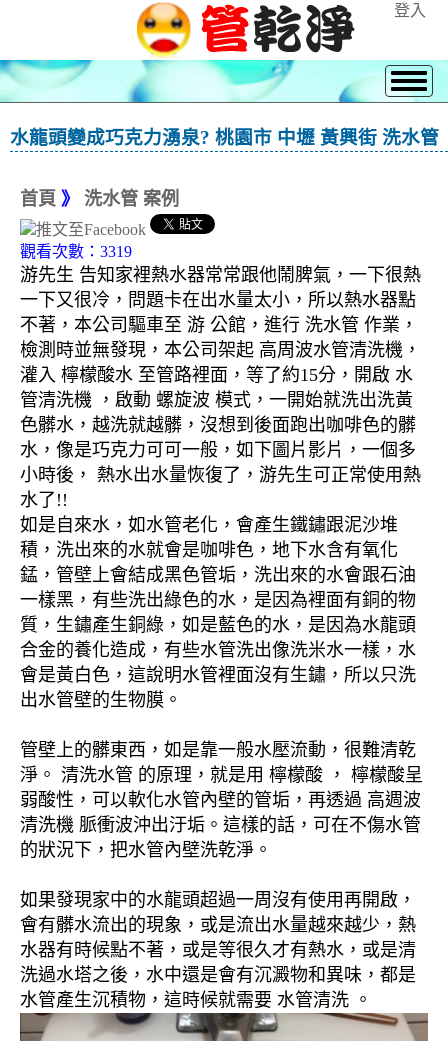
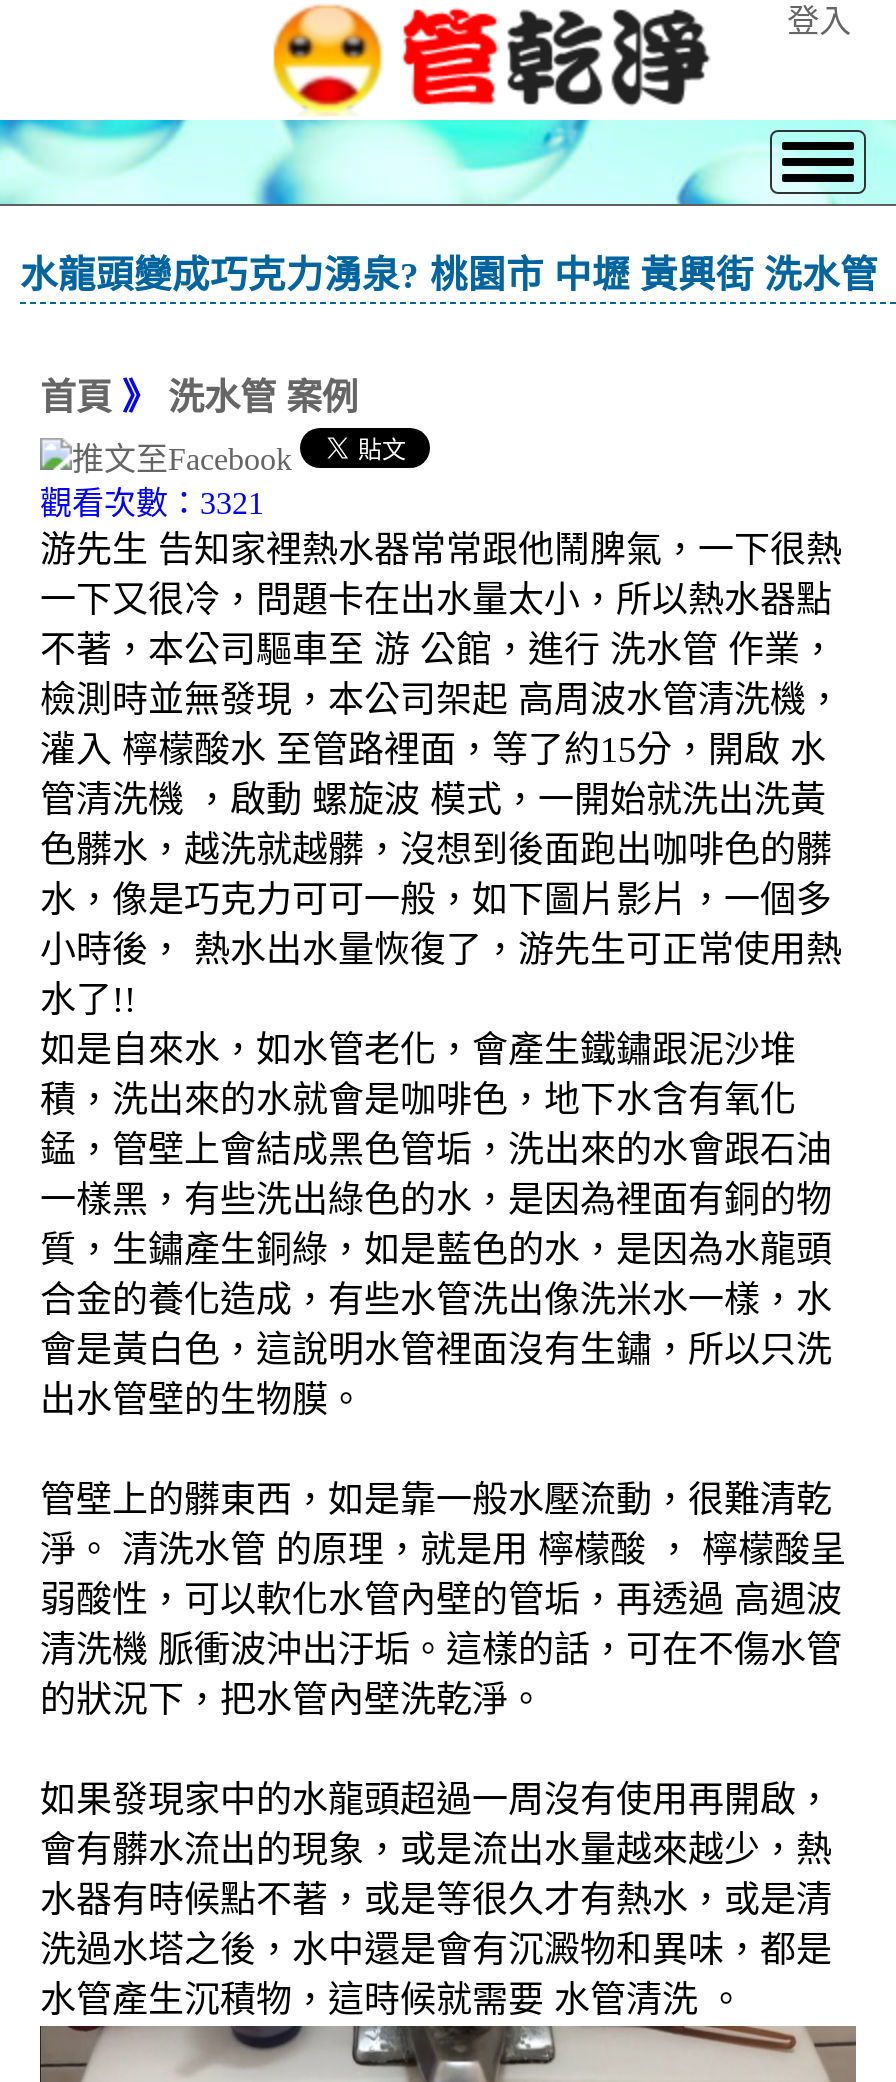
[0,243,132,260] 觀看次數：3319 -> [0,487,264,521] 觀看次數：3321

